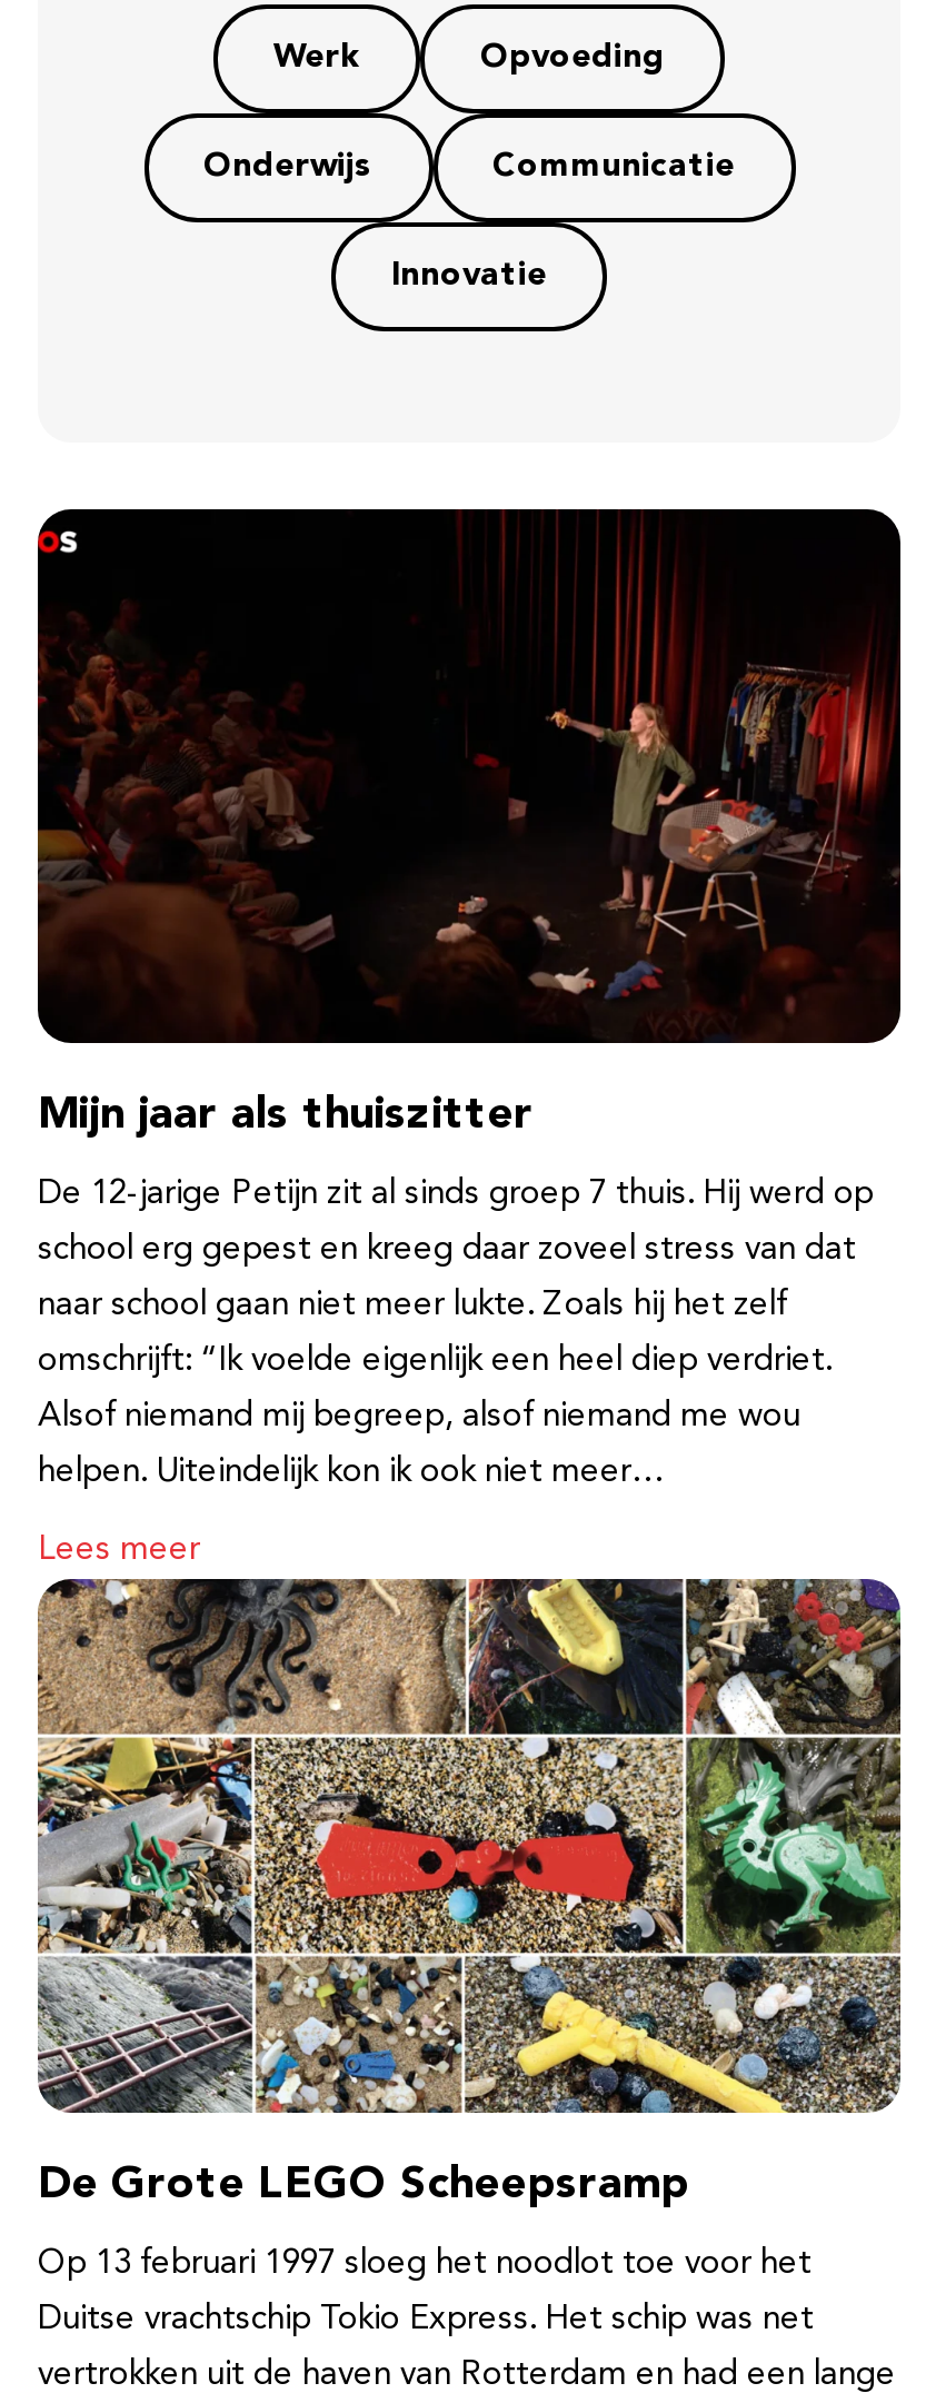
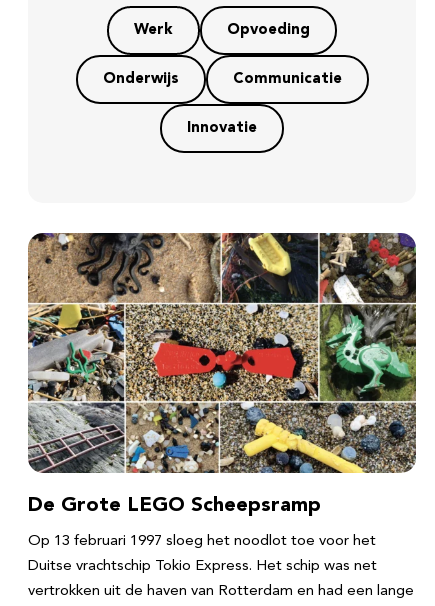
[36,507,903,1568] [image] | Mijn jaar als thuiszitter | De 12-jarige Petijn zit al sinds groep 7 thuis. Hij werd op | school erg gepest en kreeg daar zoveel stress van dat | naar school gaan niet meer lukte. Zoals hij het zelf | omschrijft: “Ik voelde eigenlijk een heel diep verdriet. | Alsof niemand mij begreep, alsof niemand me wou | helpen. Uiteindelijk kon ik ook niet meer… | Lees meer -> none

